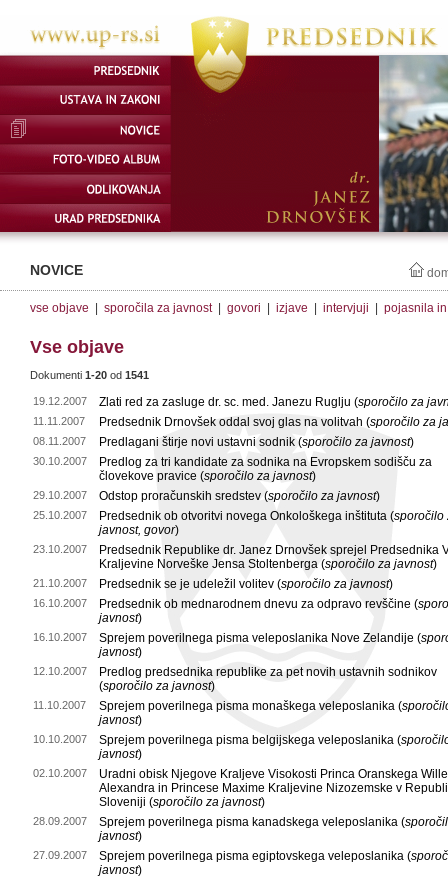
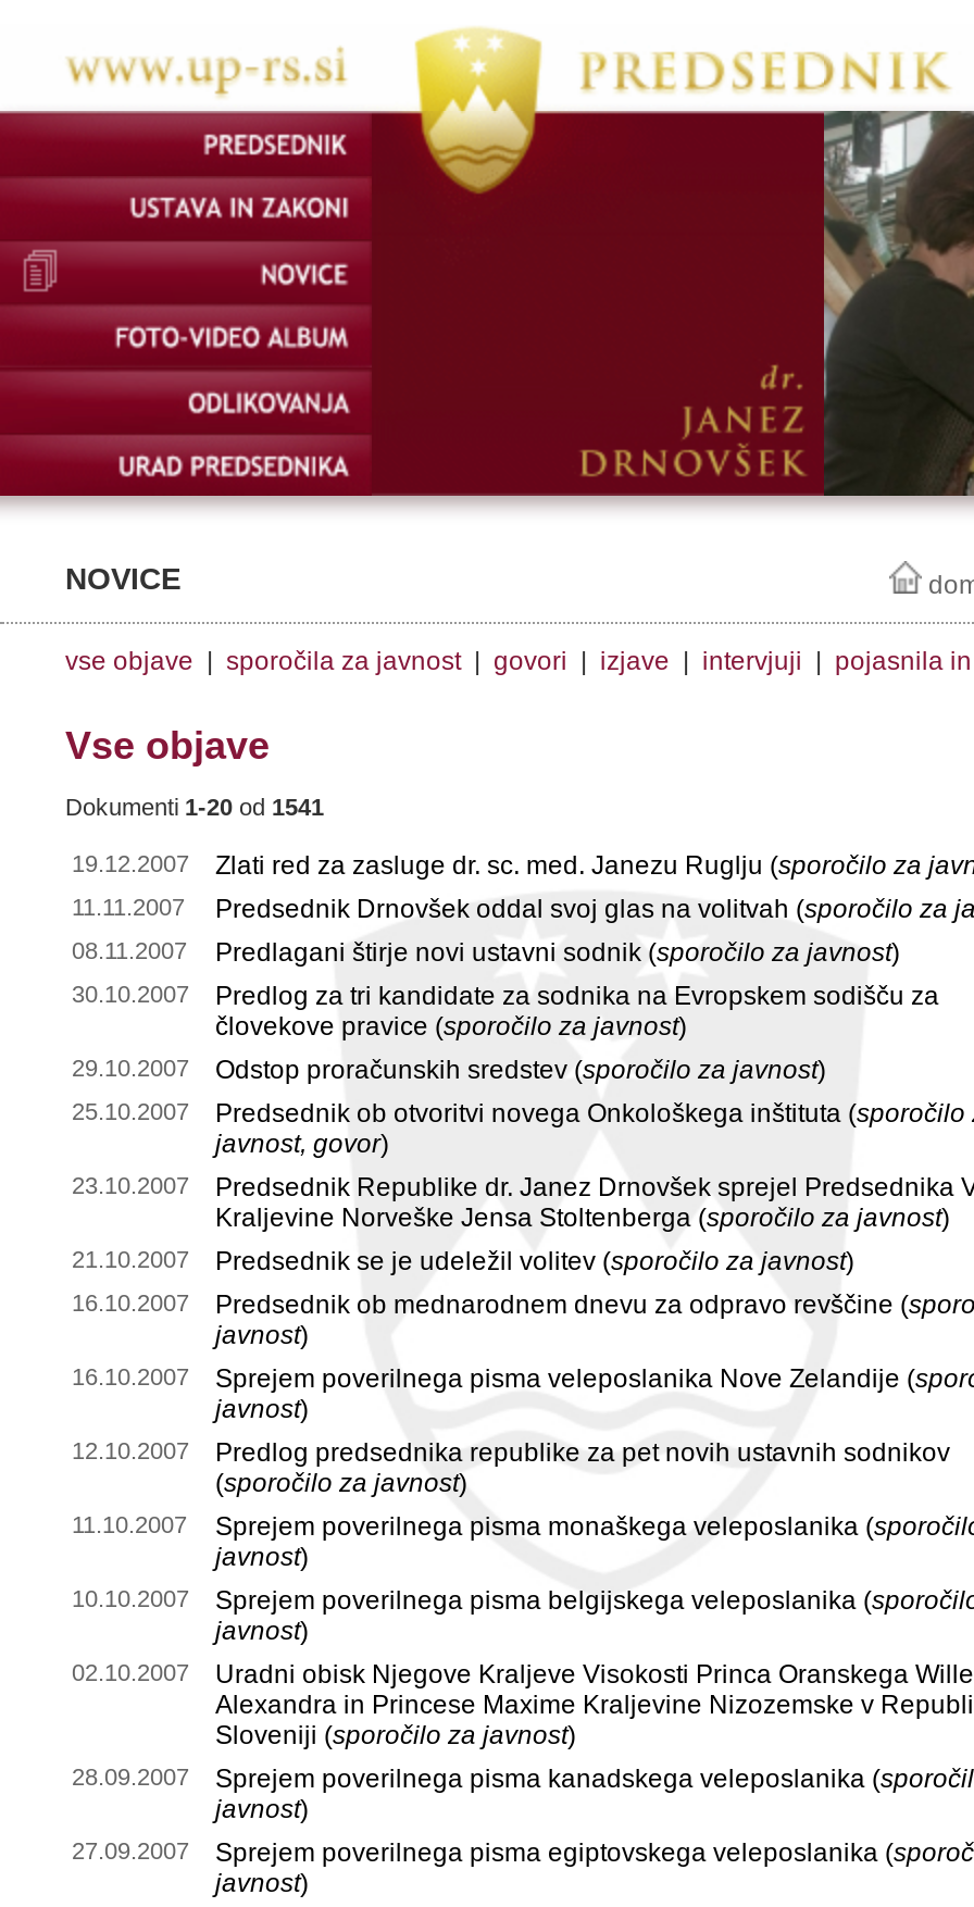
[378,55,445,232] [image] -> [822,111,967,496] [image]

